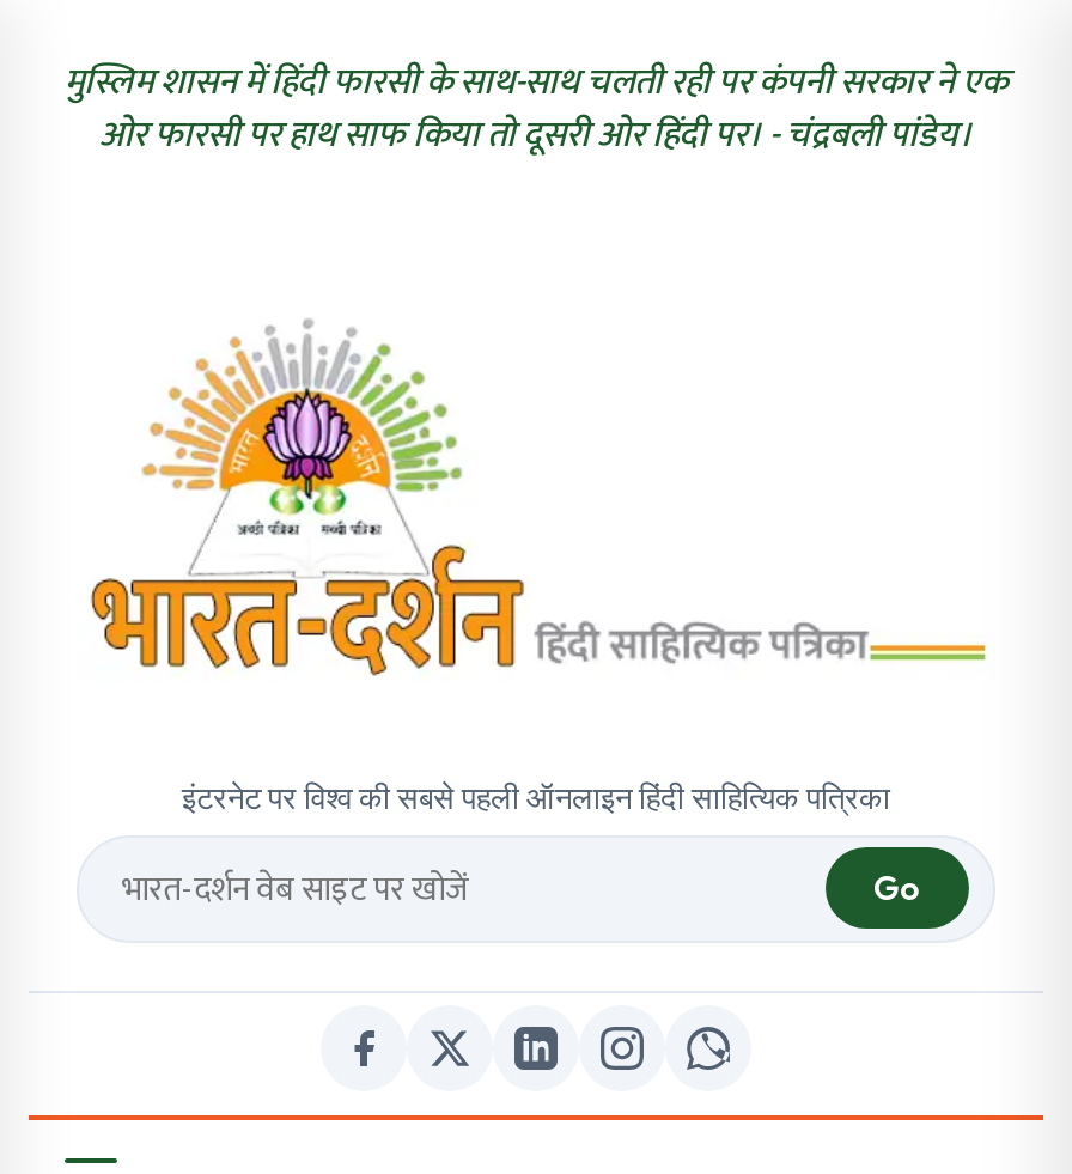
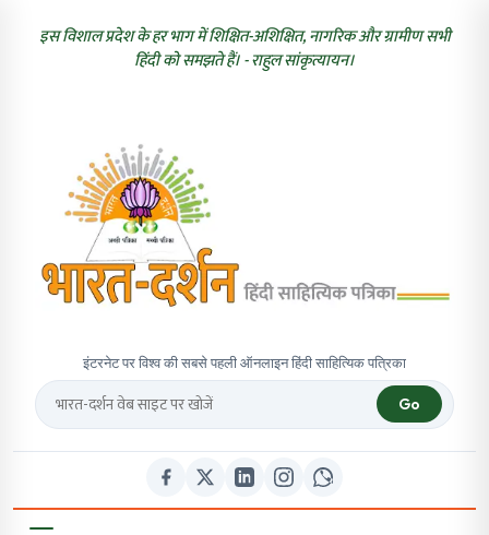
[65,53,1007,165] मुस्लिम शासन में हिंदी फारसी के साथ-साथ चलती रही पर कंपनी सरकार ने एक | ओर फारसी पर हाथ साफ किया तो दूसरी ओर हिंदी पर। - चंद्रबली पांडेय। -> [39,23,450,74] इस विशाल प्रदेश के हर भाग में शिक्षित-अशिक्षित, नागरिक और ग्रामीण सभी | हिंदी को समझते हैं। - राहुल सांकृत्यायन।

